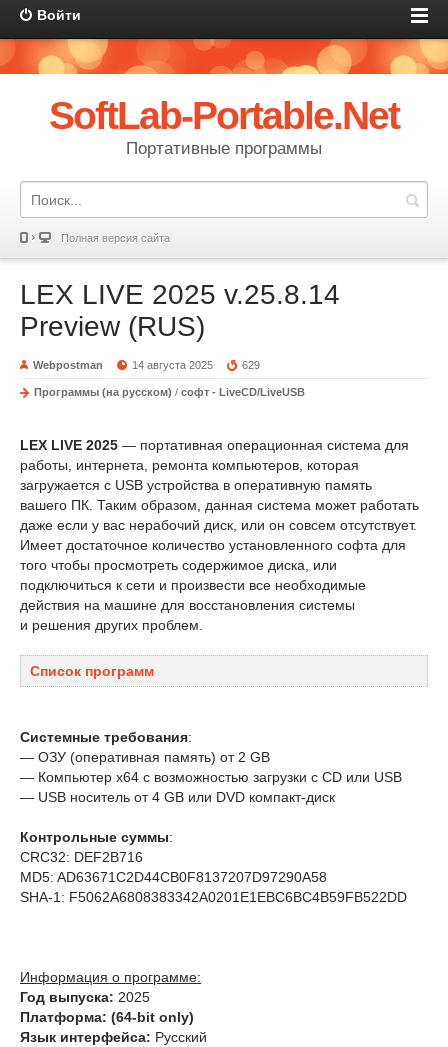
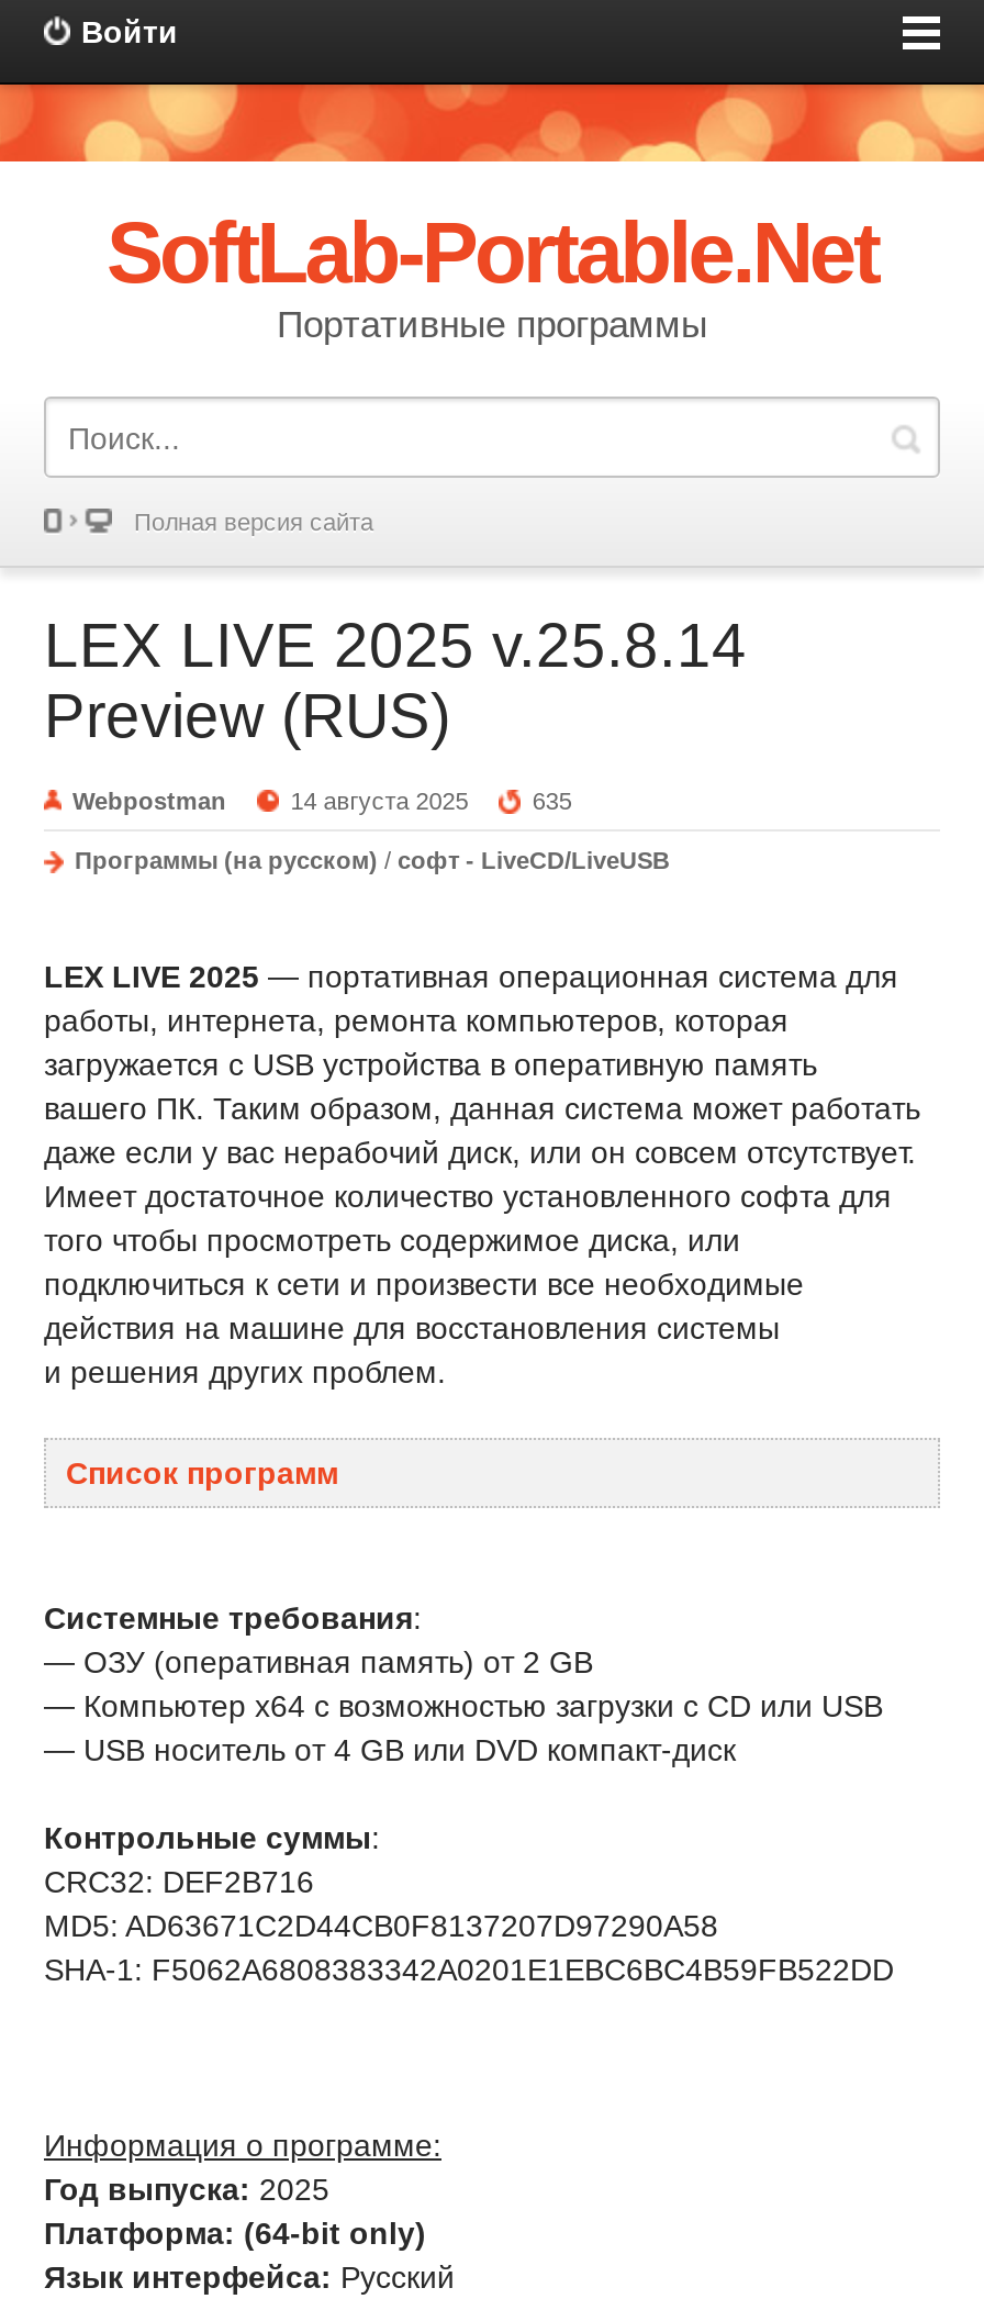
[242,359,260,371] 629 -> [532,788,572,814] 635

